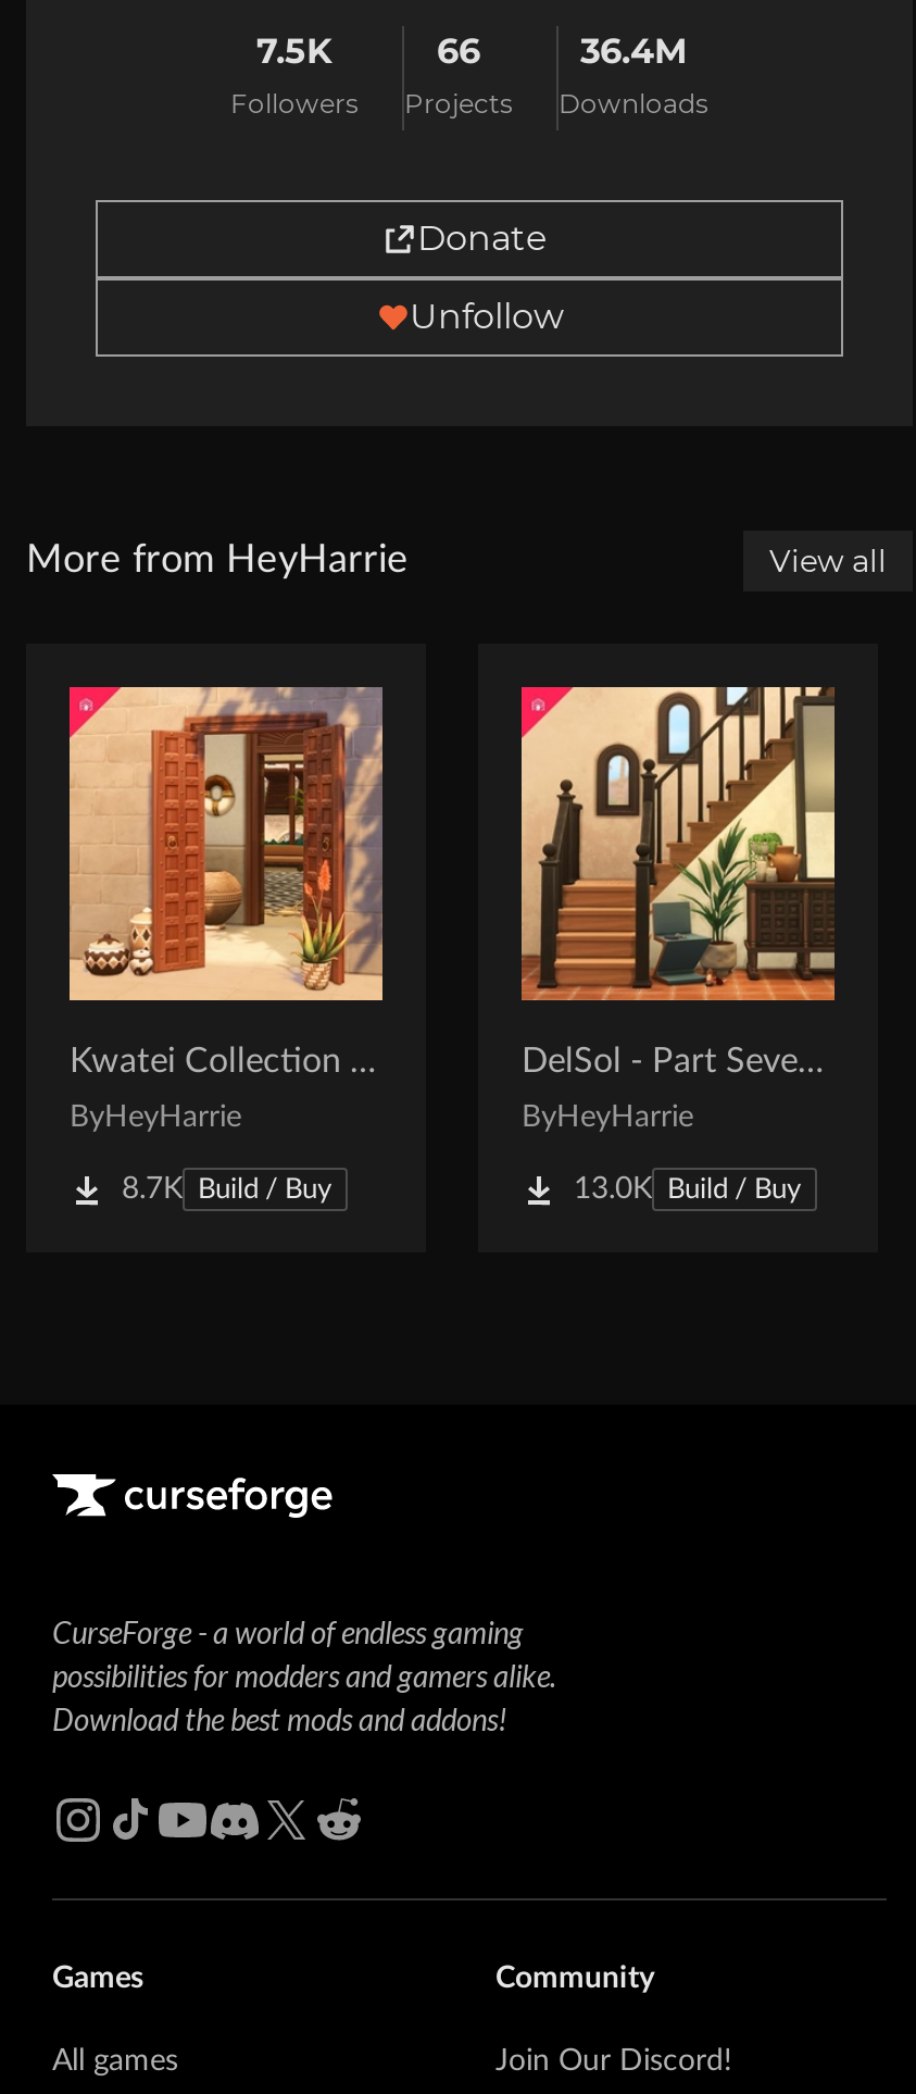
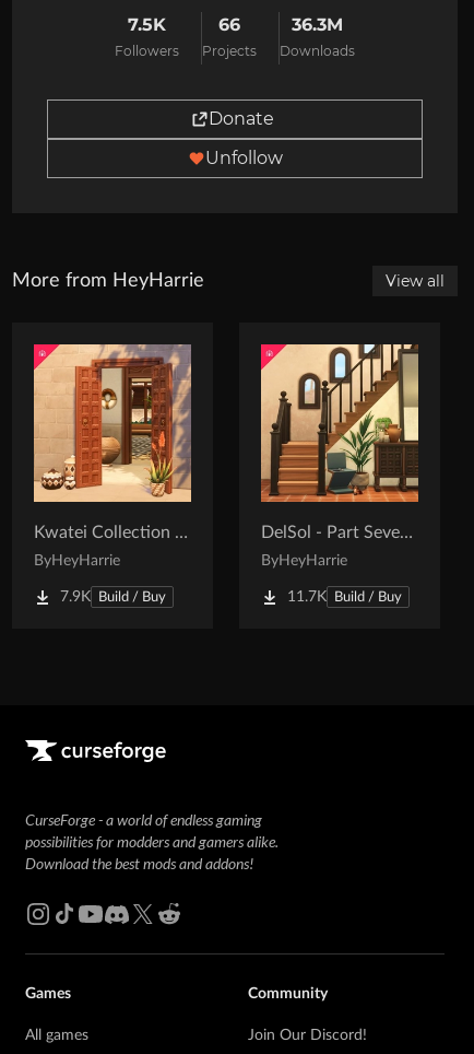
[580,32,687,73] 36.4M -> [292,15,343,36] 36.3M
[122,1175,332,1206] 8.7K Build / Buy -> [60,590,166,605] 7.9K Build / Buy
[574,1175,802,1206] 13.0K Build / Buy -> [287,590,402,605] 11.7K Build / Buy

